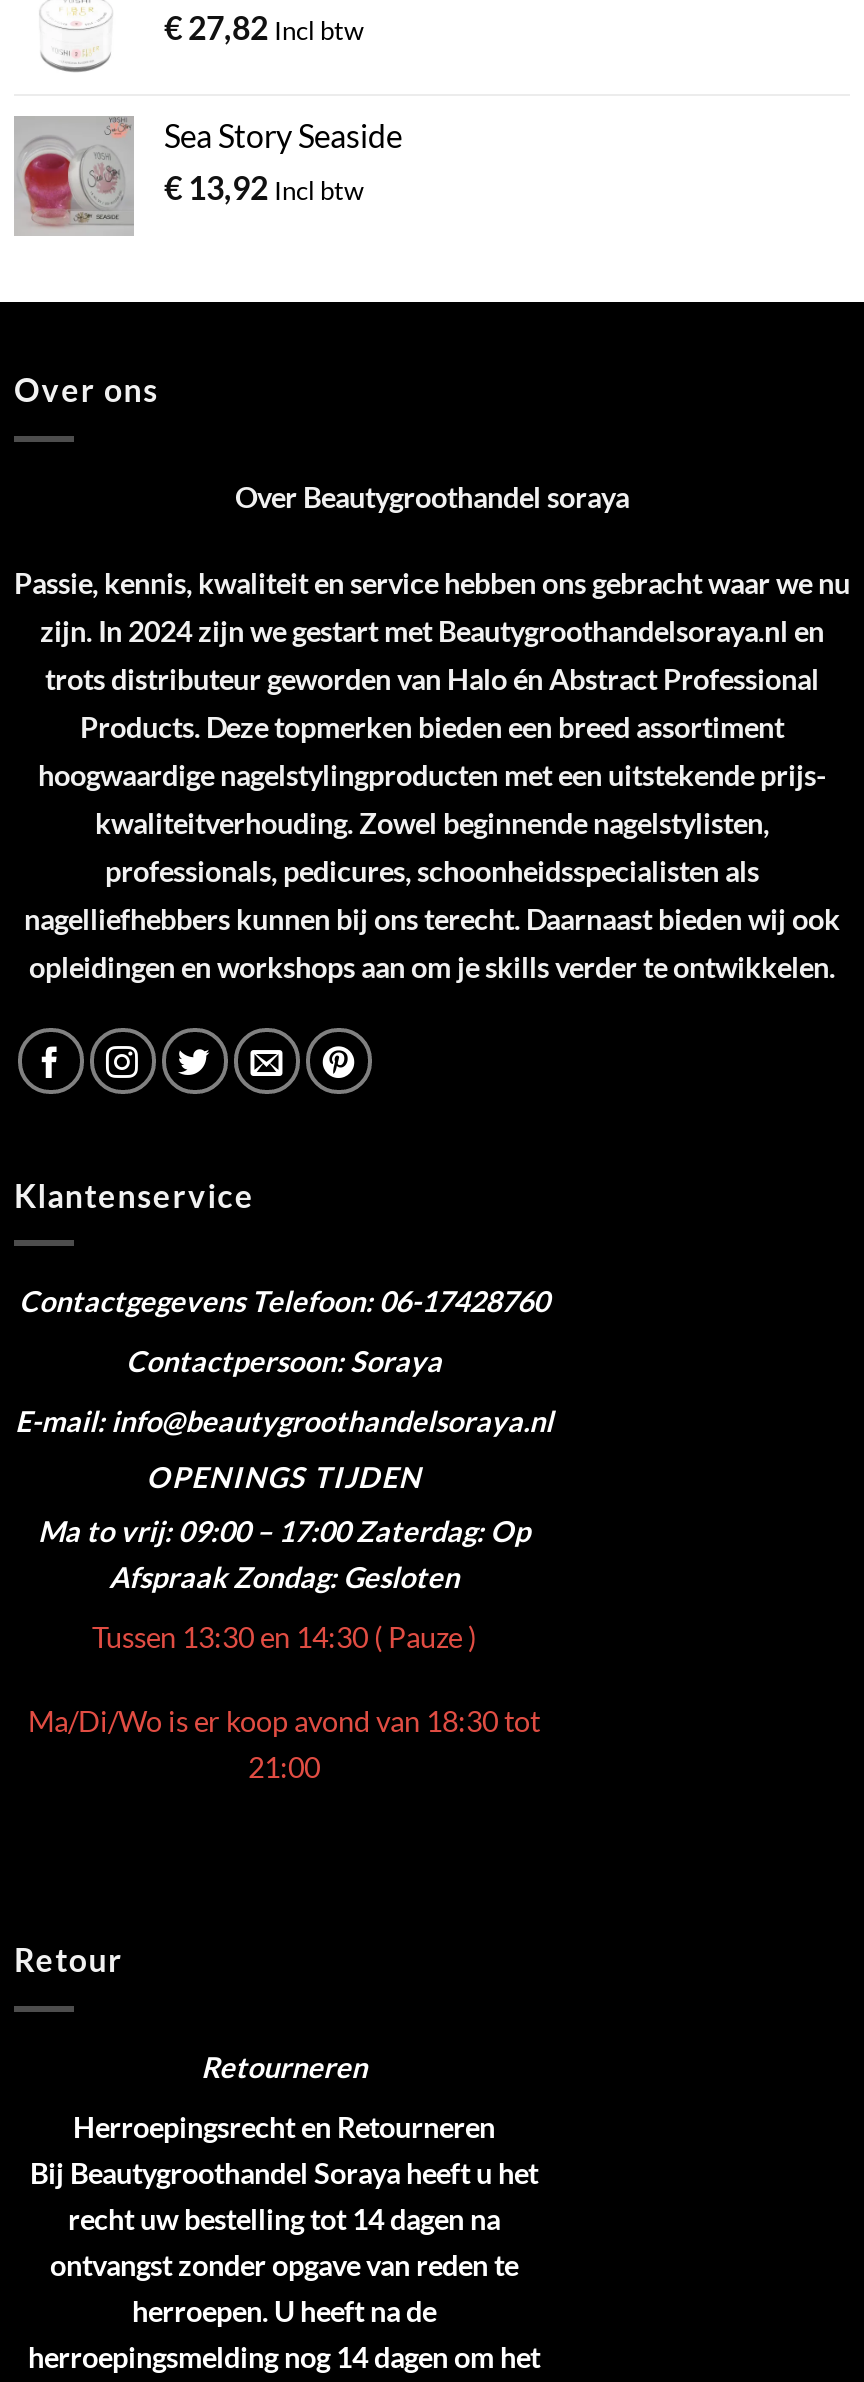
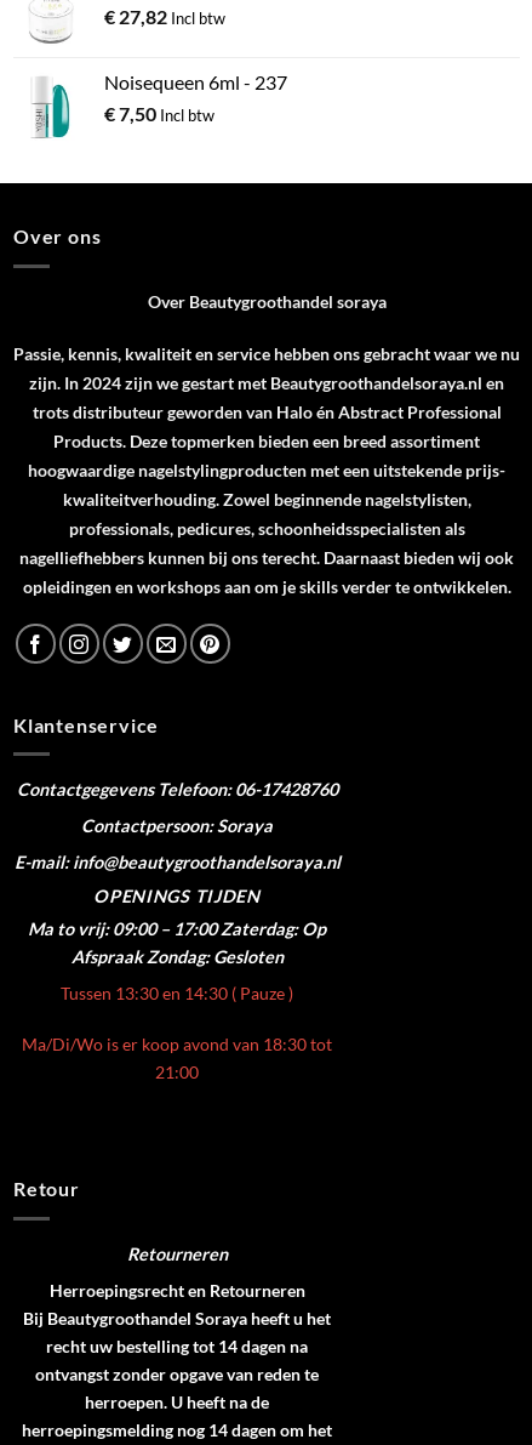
[14,116,402,236] [image] | Sea Story Seaside | €13,92 Incl btw -> [15,71,287,142] [image] | Noisequeen 6ml - 237 | €7,50 Incl btw

